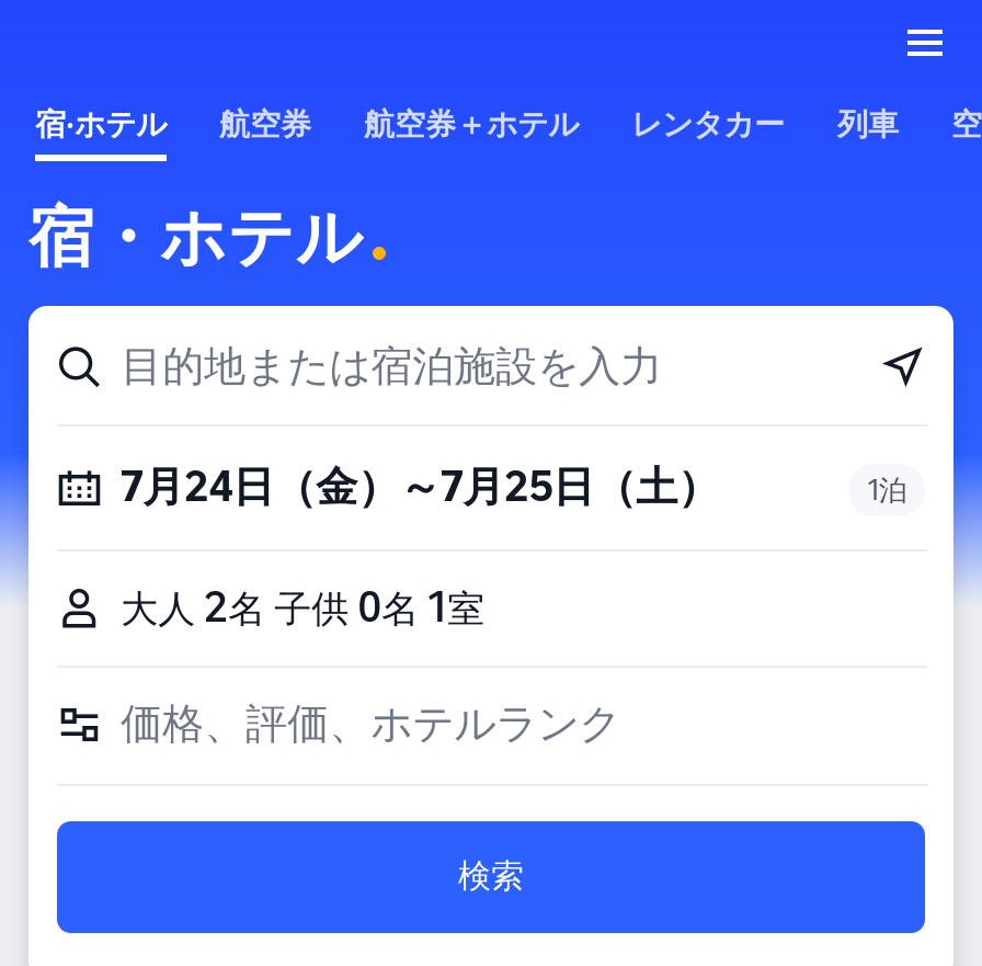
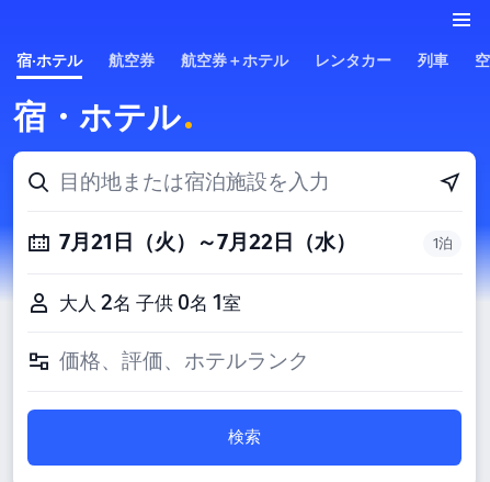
[121,462,719,513] 7月24日（金）～7月25日（土） -> [59,230,356,255] 7月21日（火）～7月22日（水）

